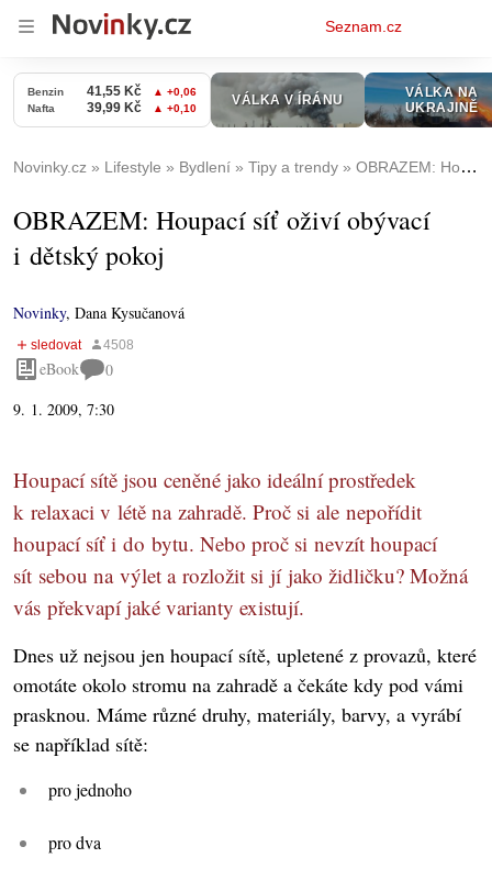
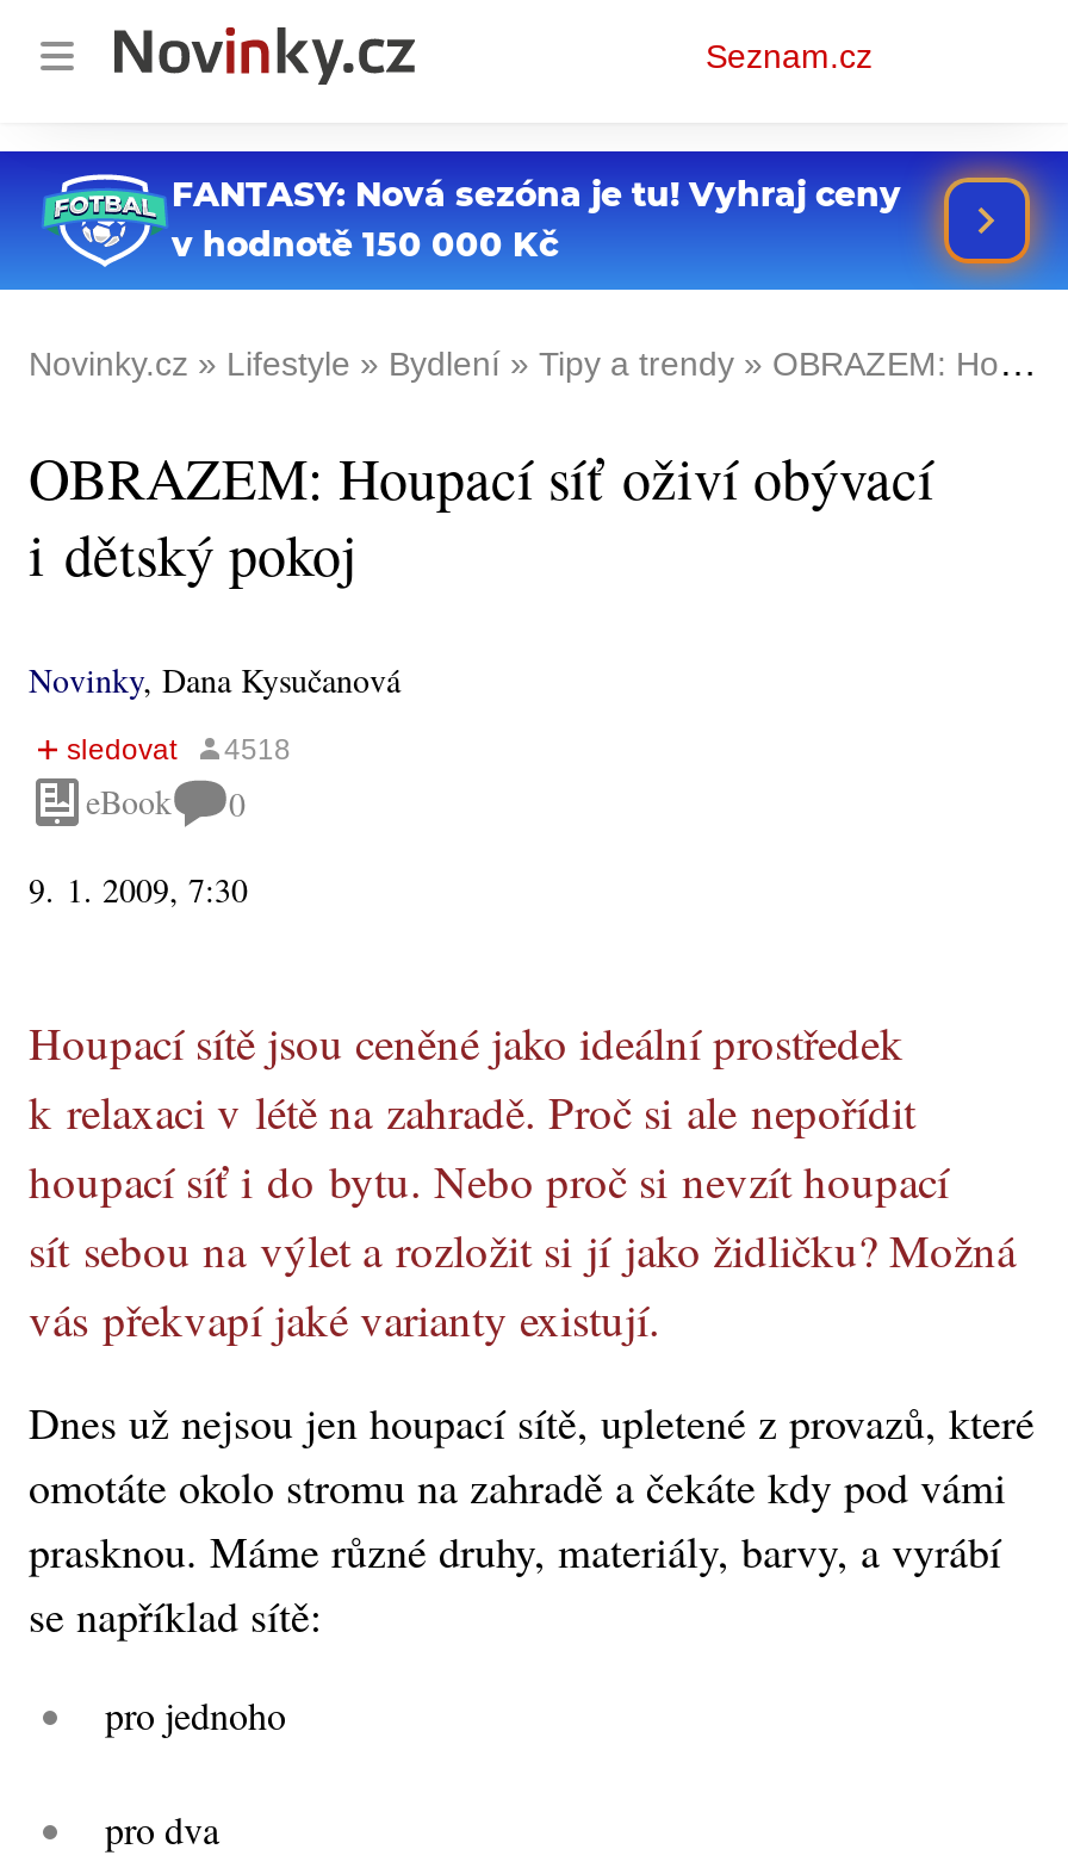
[3,70,489,133] [image] -> [7,149,1061,292] [image]

